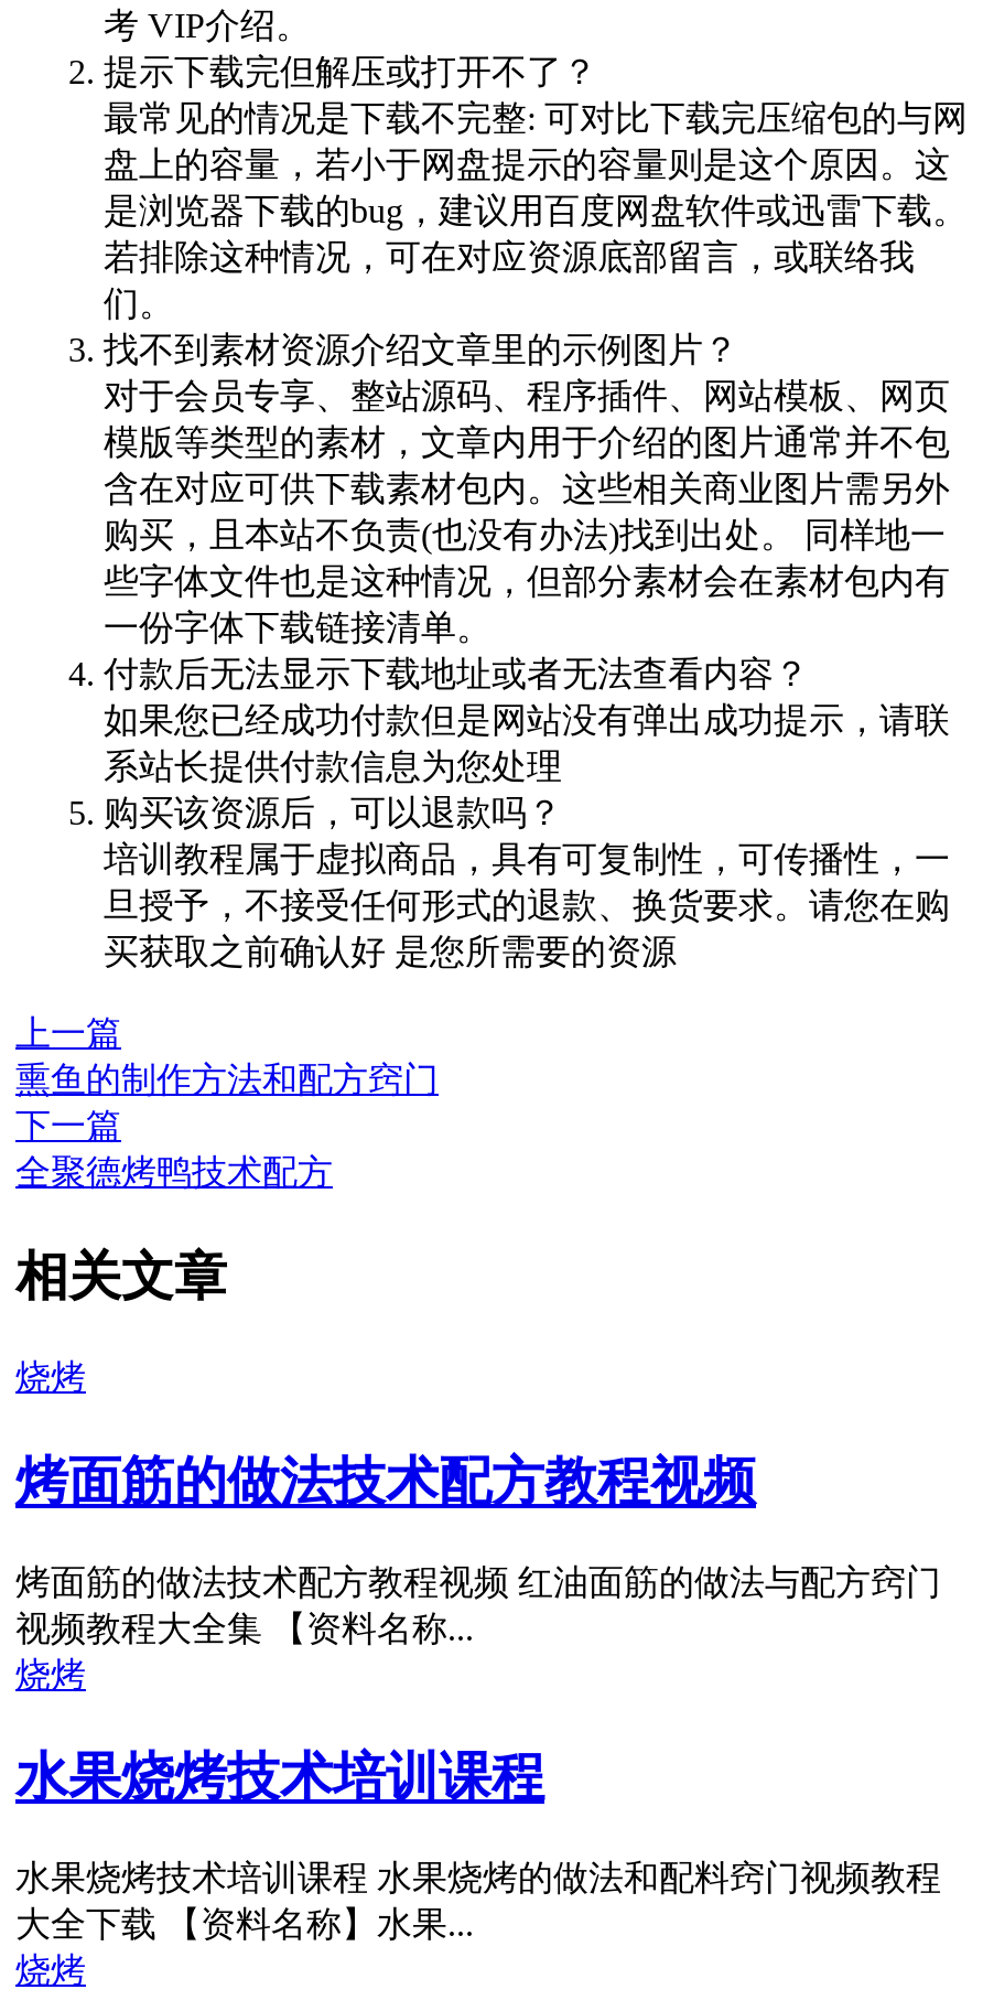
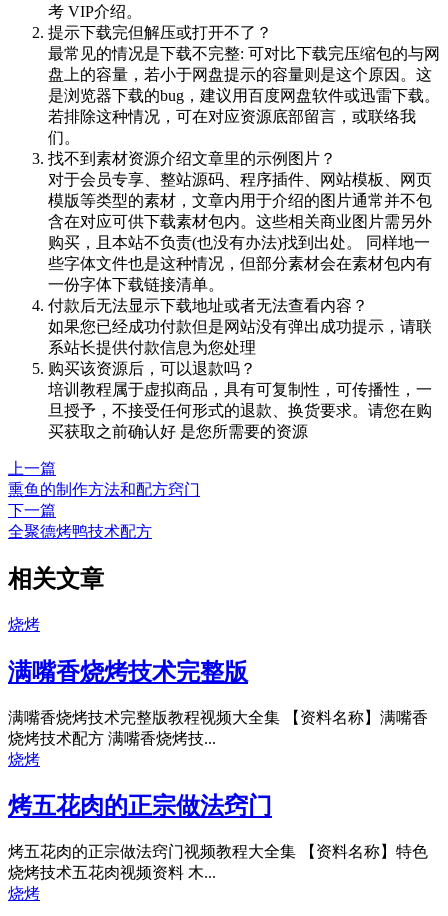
[15,1452,756,1510] 烤面筋的做法技术配方教程视频 -> [8,659,248,685] 满嘴香烧烤技术完整版
[15,1562,941,1646] 烤面筋的做法技术配方教程视频 红油面筋的做法与配方窍门 | 视频教程大全集 【资料名称... -> [8,708,428,746] 满嘴香烧烤技术完整版教程视频大全集 【资料名称】满嘴香 | 烧烤技术配方 满嘴香烧烤技...
[15,1749,544,1807] 水果烧烤技术培训课程 -> [8,793,272,819] 烤五花肉的正宗做法窍门
[15,1860,941,1943] 水果烧烤技术培训课程 水果烧烤的做法和配料窍门视频教程 | 大全下载 【资料名称】水果... -> [8,843,428,881] 烤五花肉的正宗做法窍门视频教程大全集 【资料名称】特色 | 烧烤技术五花肉视频资料 木...

